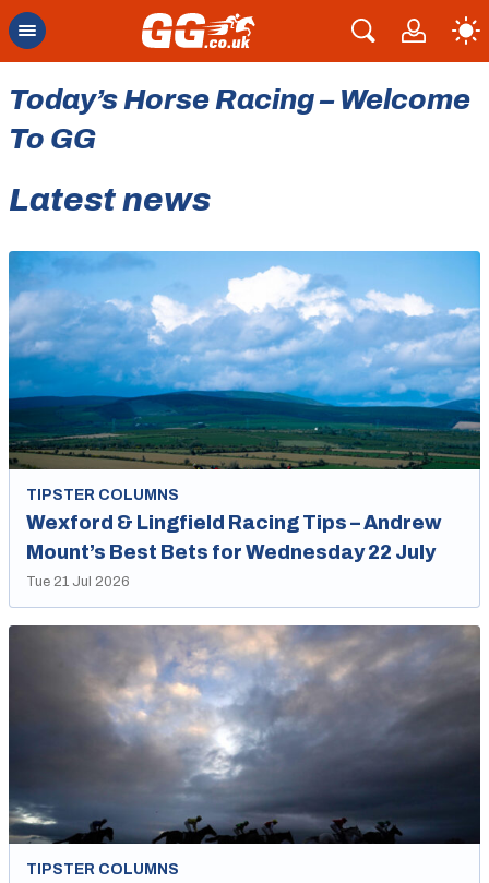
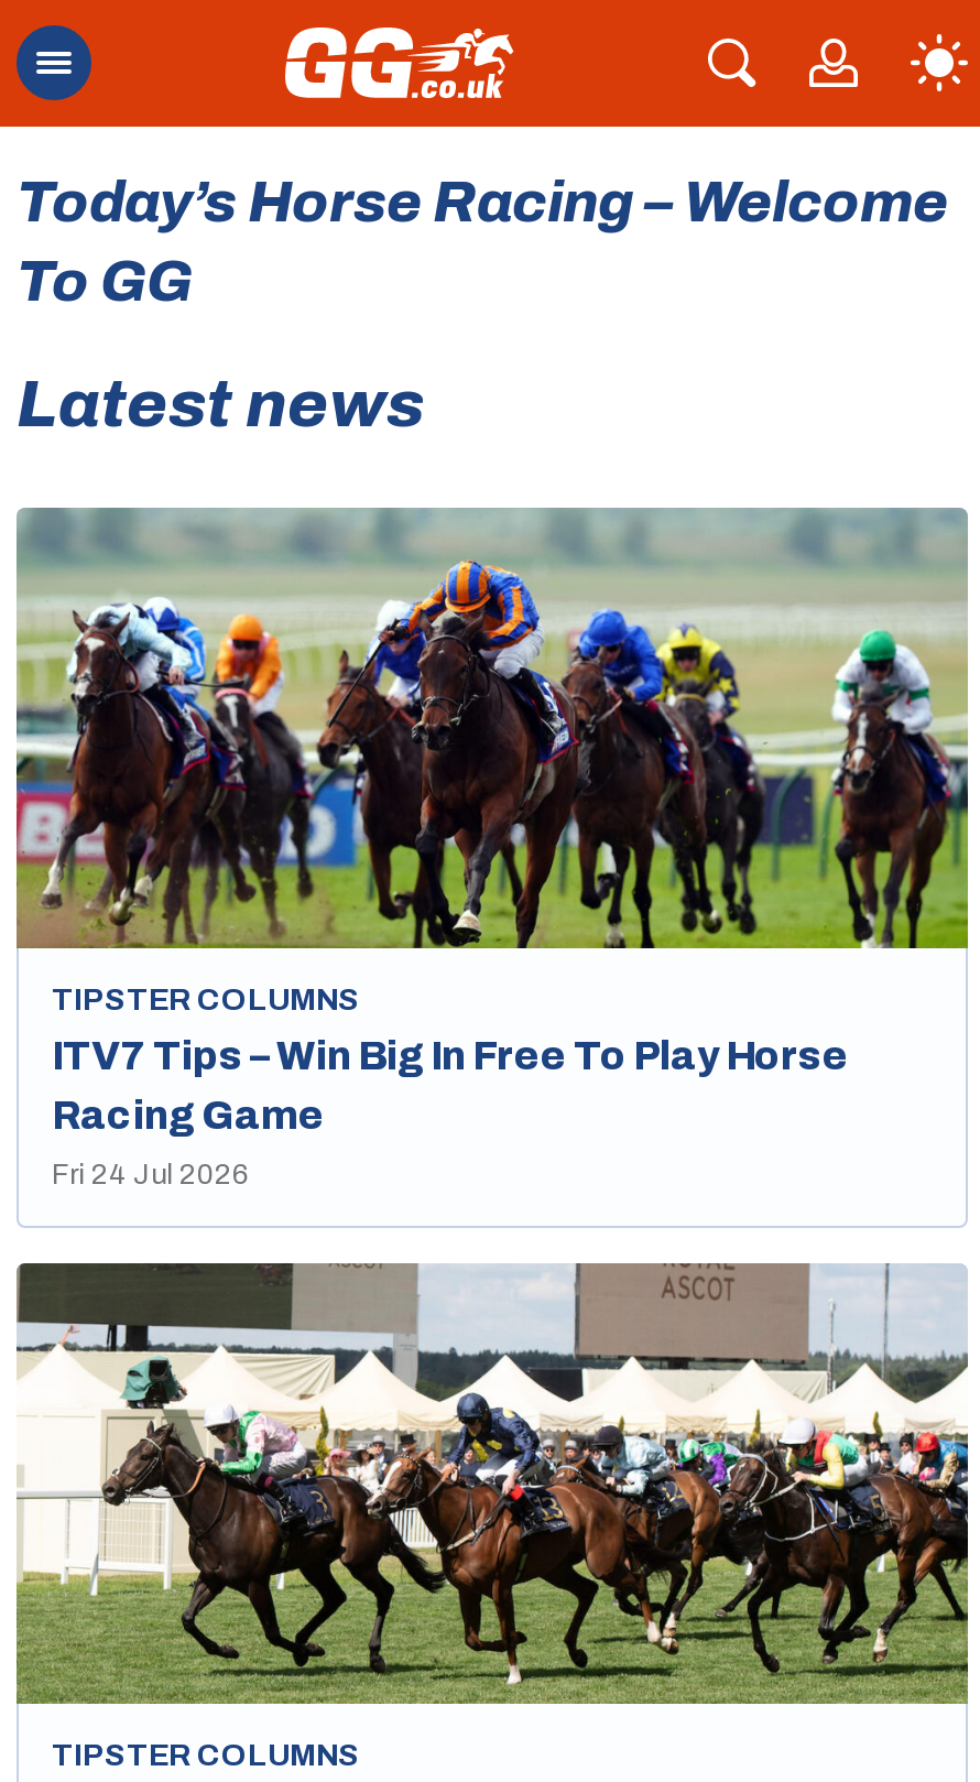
[8,251,481,563] [image] | Wexford & Lingfield Racing Tips – Andrew | Mount’s Best Bets for Wednesday 22 July -> [14,508,970,1138] [image] | ITV7 Tips – Win Big In Free To Play Horse | Racing Game
[26,574,130,589] Tue 21 Jul 2026 -> [52,1160,250,1191] Fri 24 Jul 2026
[8,625,481,845] [image] -> [14,1263,970,1706] [image]

